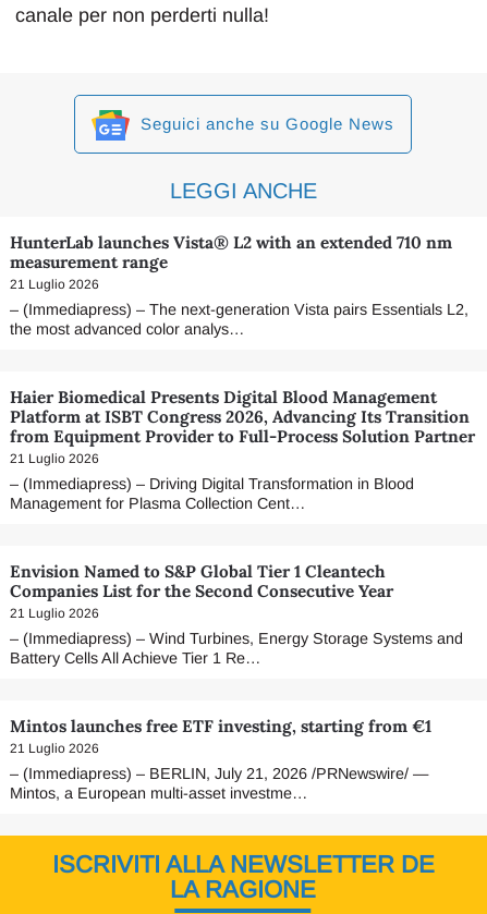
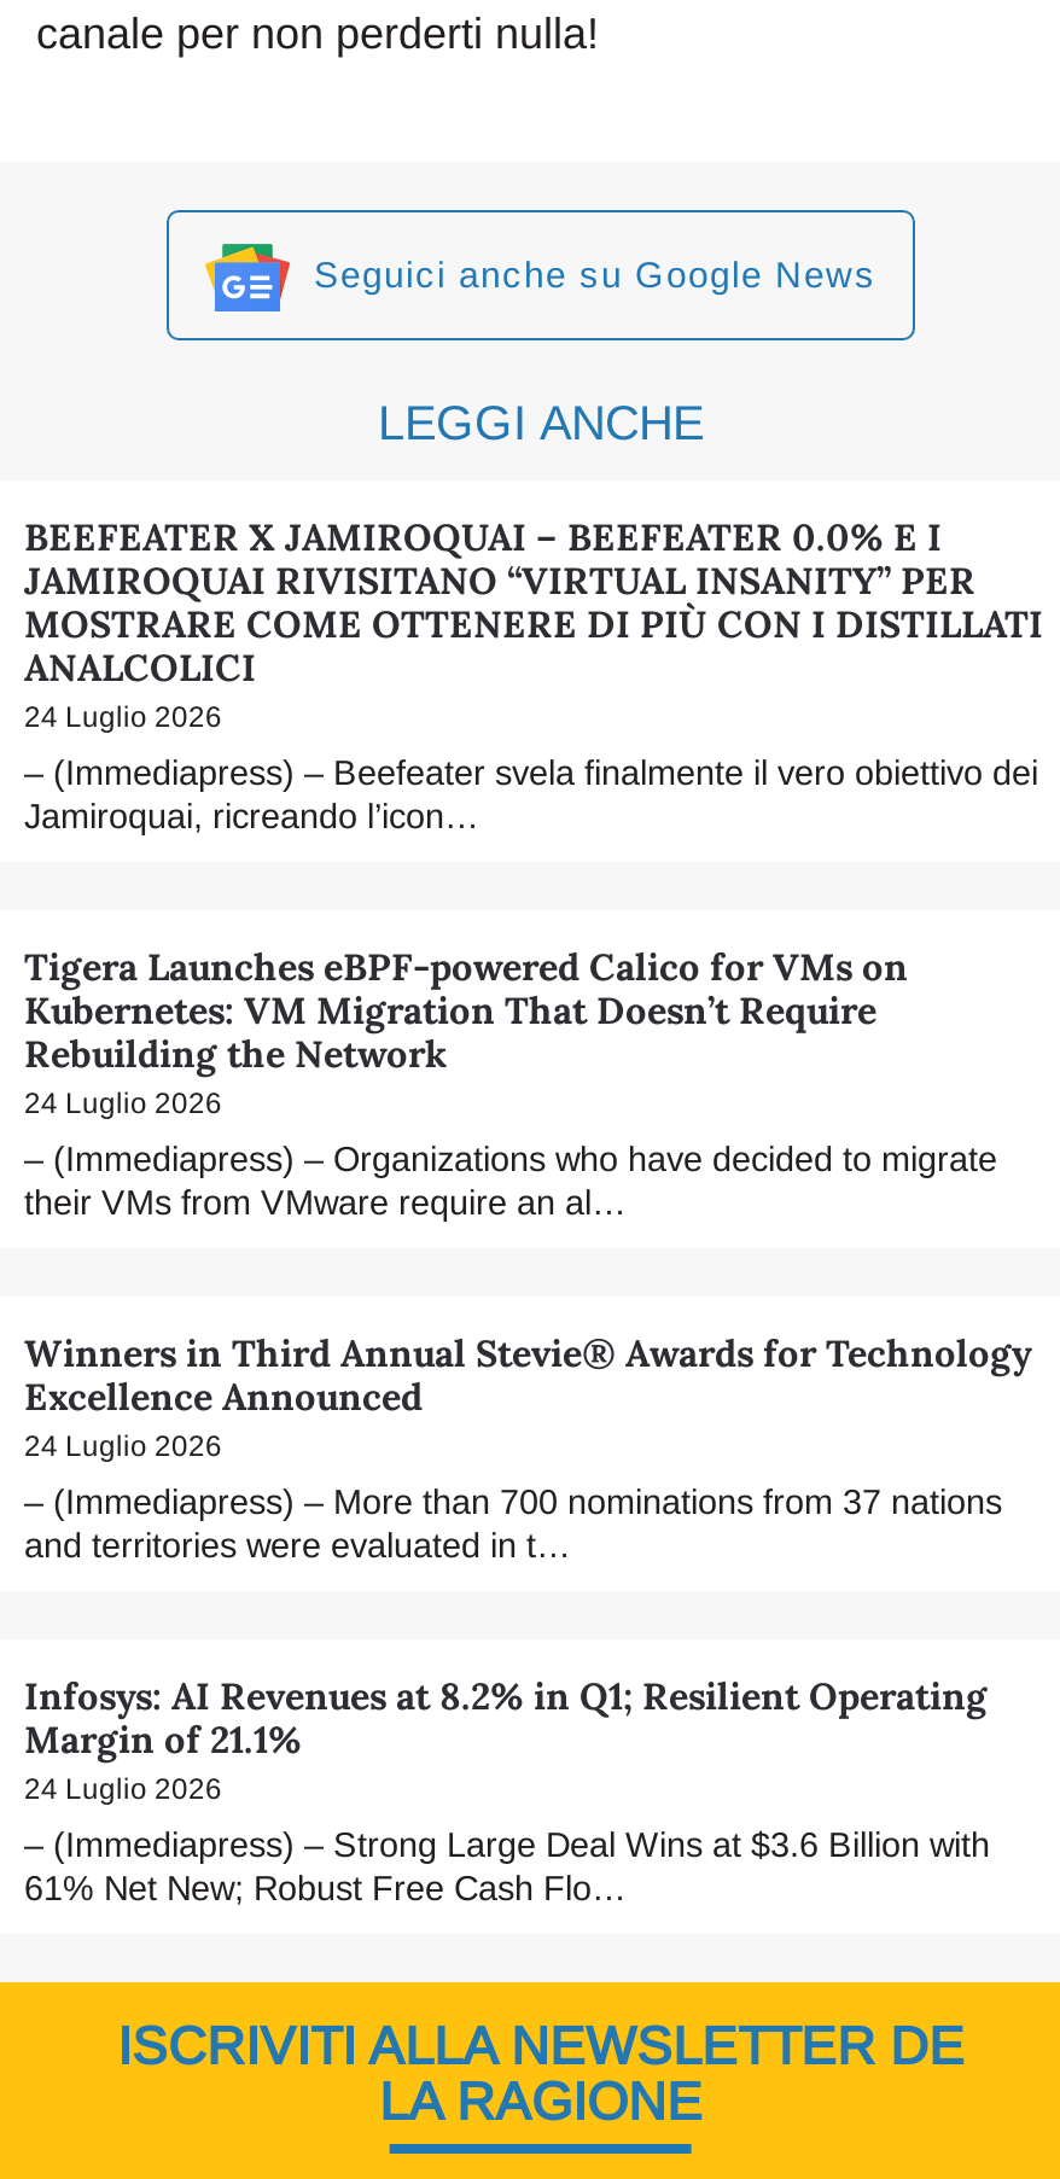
[10,232,452,292] HunterLab launches Vista® L2 with an extended 710 nm | measurement range | 21 Luglio 2026 -> [24,514,1043,734] BEEFEATER X JAMIROQUAI – BEEFEATER 0.0% E I | JAMIROQUAI RIVISITANO “VIRTUAL INSANITY” PER | MOSTRARE COME OTTENERE DI PIÙ CON I DISTILLATI | ANALCOLICI | 24 Luglio 2026
[10,301,468,338] – (Immediapress) – The next-generation Vista pairs Essentials L2, | the most advanced color analys… -> [24,753,1038,835] – (Immediapress) – Beefeater svela finalmente il vero obiettivo dei | Jamiroquai, ricreando l’icon…
[10,387,475,466] Haier Biomedical Presents Digital Blood Management | Platform at ISBT Congress 2026, Advancing Its Transition | from Equipment Provider to Full-Process Solution Partner | 21 Luglio 2026 -> [24,944,908,1120] Tigera Launches eBPF-powered Calico for VMs on | Kubernetes: VM Migration That Doesn’t Require | Rebuilding the Network | 24 Luglio 2026
[10,475,414,512] – (Immediapress) – Driving Digital Transformation in Blood | Management for Plasma Collection Cent… -> [24,1140,997,1222] – (Immediapress) – Organizations who have decided to migrate | their VMs from VMware require an al…
[10,561,393,621] Envision Named to S&P Global Tier 1 Cleantech | Companies List for the Second Consecutive Year | 21 Luglio 2026 -> [24,1330,1031,1463] Winners in Third Annual Stevie® Awards for Technology | Excellence Announced | 24 Luglio 2026
[10,630,463,667] – (Immediapress) – Wind Turbines, Energy Storage Systems and | Battery Cells All Achieve Tier 1 Re… -> [24,1482,1002,1565] – (Immediapress) – More than 700 nominations from 37 nations | and territories were evaluated in t…
[10,716,431,756] Mintos launches free ETF investing, starting from €1 | 21 Luglio 2026 -> [24,1673,988,1806] Infosys: AI Revenues at 8.2% in Q1; Resilient Operating | Margin of 21.1% | 24 Luglio 2026
[10,765,428,802] – (Immediapress) – BERLIN, July 21, 2026 /PRNewswire/ — | Mintos, a European multi-asset investme… -> [24,1825,990,1907] – (Immediapress) – Strong Large Deal Wins at $3.6 Billion with | 61% Net New; Robust Free Cash Flo…

